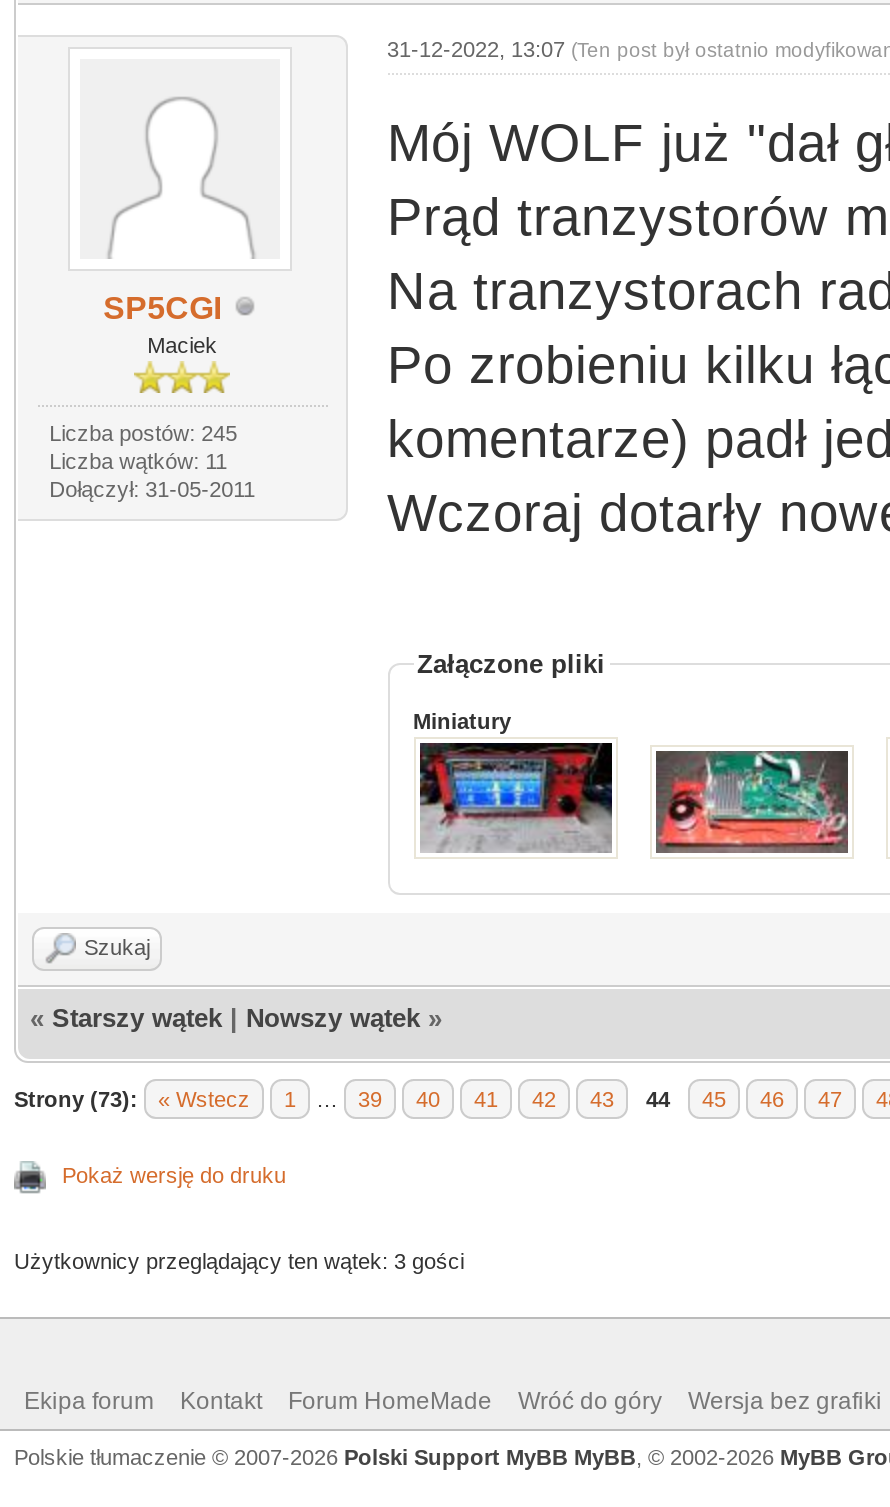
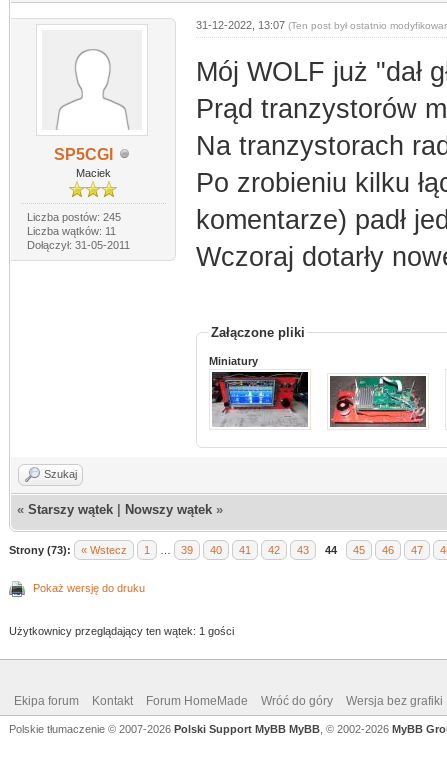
[14,1249,464,1273] Użytkownicy przeglądający ten wątek: 3 gości -> [9,625,234,637] Użytkownicy przeglądający ten wątek: 1 gości

